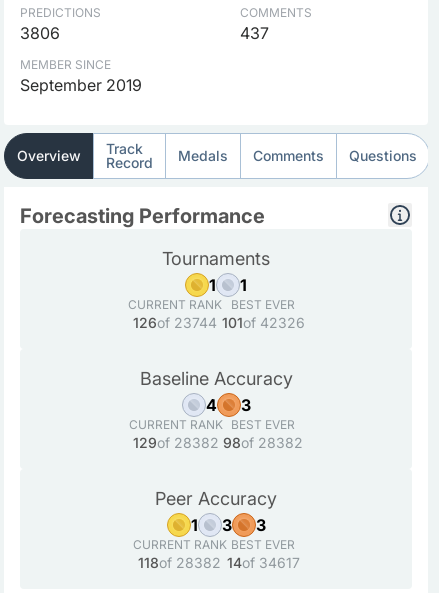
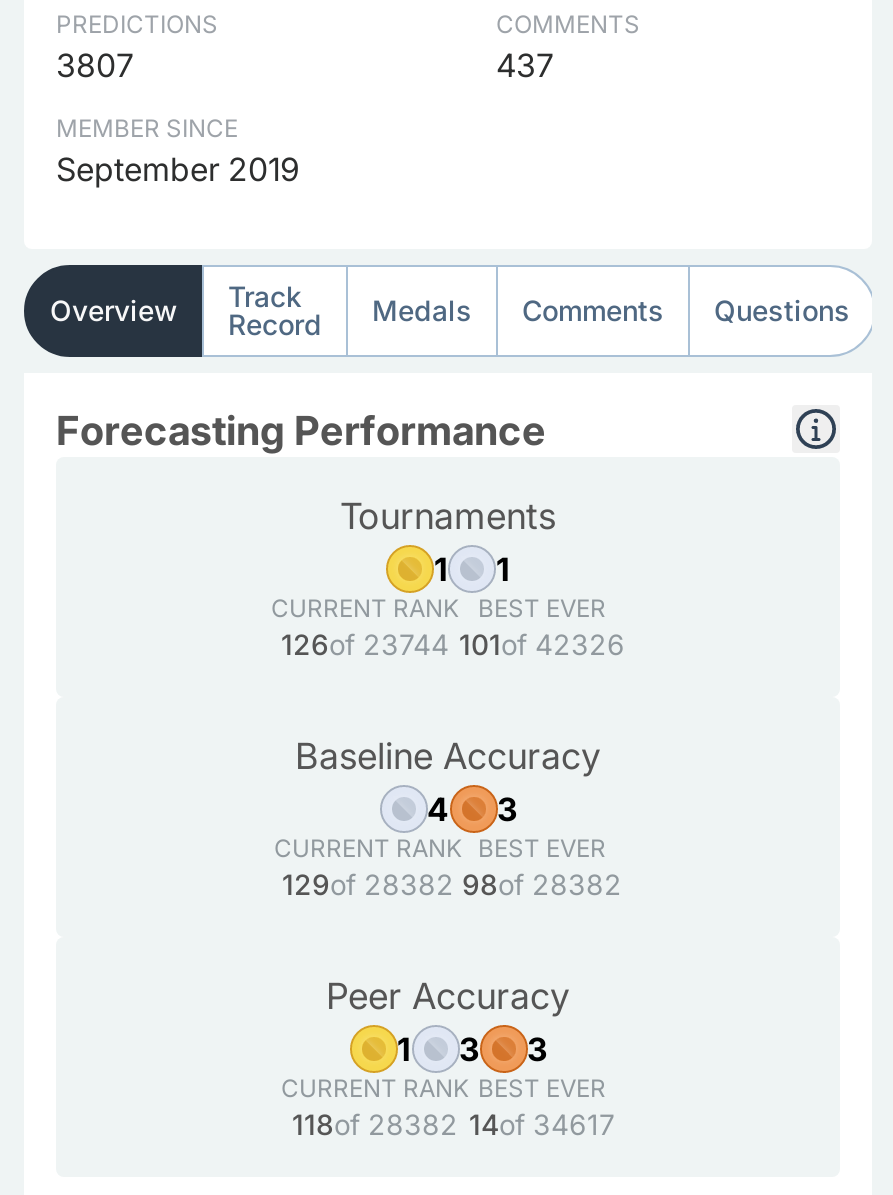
[20,23,60,43] 3806 -> [56,45,134,85] 3807

